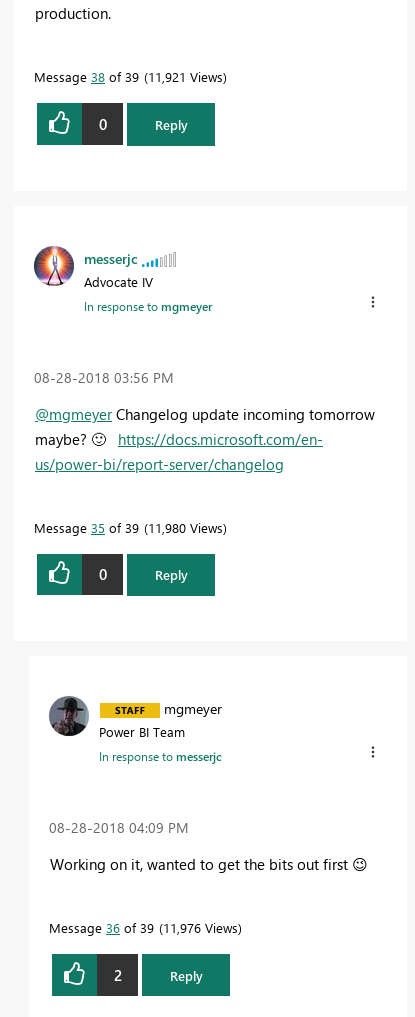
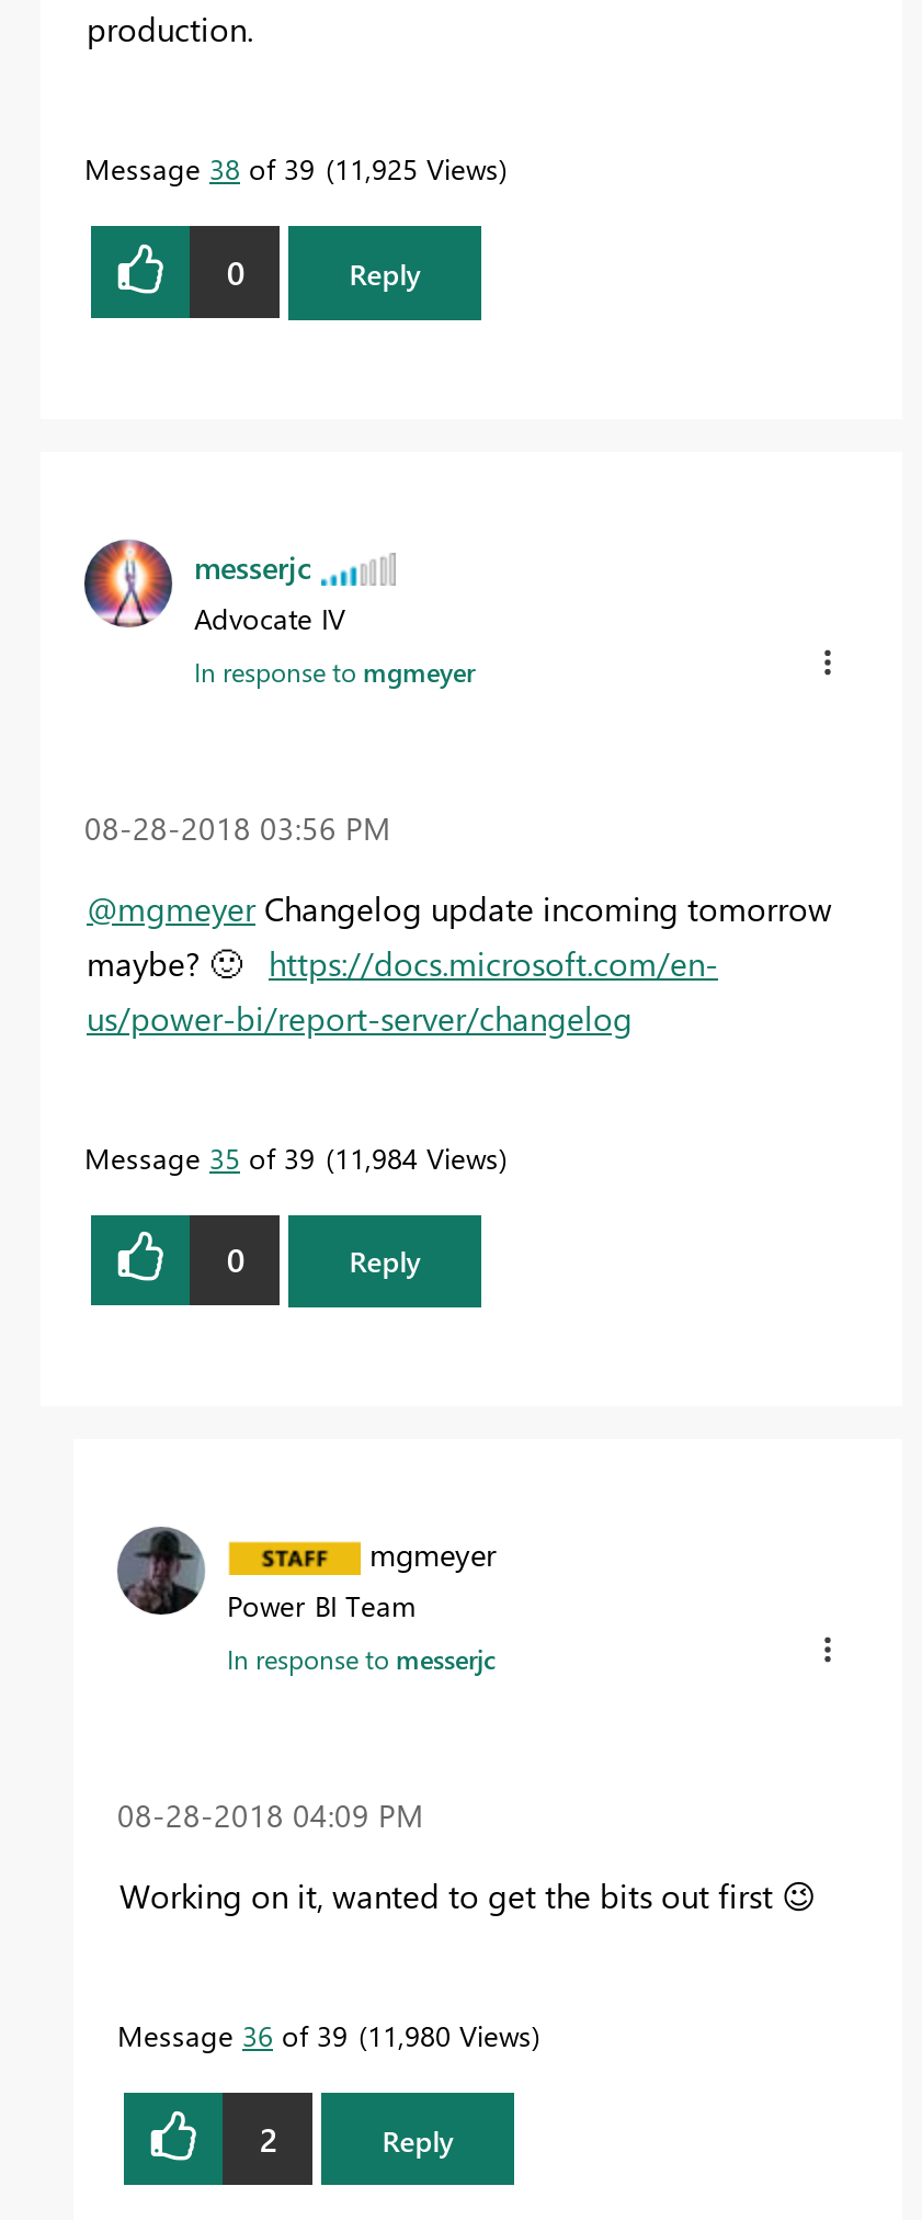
[34,68,223,85] Message 38 of 39 11,921 Views -> [84,150,499,187] Message 38 of 39 11,925 Views
[34,519,223,536] Message 35 of 39 11,980 Views -> [84,1138,499,1175] Message 35 of 39 11,984 Views
[49,919,238,936] Message 36 of 39 11,976 Views -> [117,2016,532,2054] Message 36 of 39 11,980 Views

